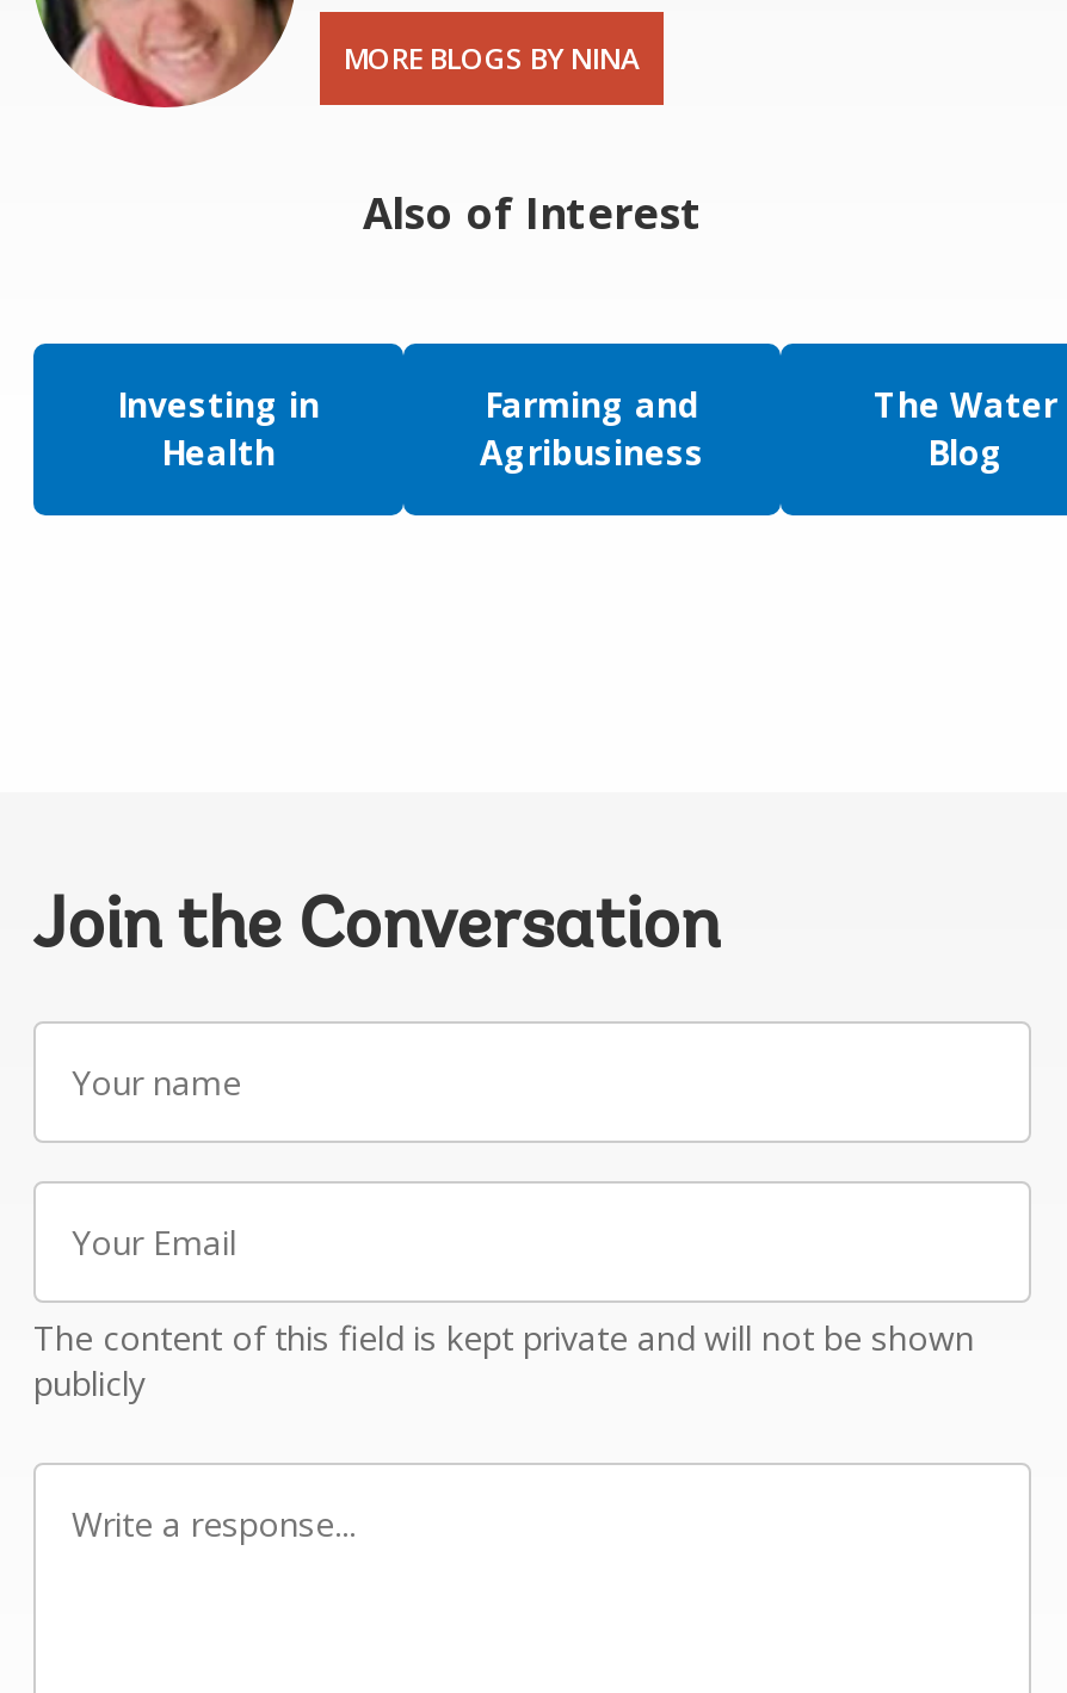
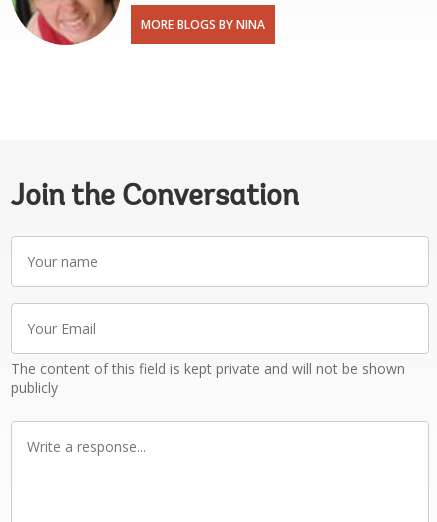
[31,183,1060,518] [image] | Also of Interest | Investing in | Health -> none
[480,381,704,474] Farming and | Agribusiness -> none
[874,381,1057,474] The Water | Blog -> none

